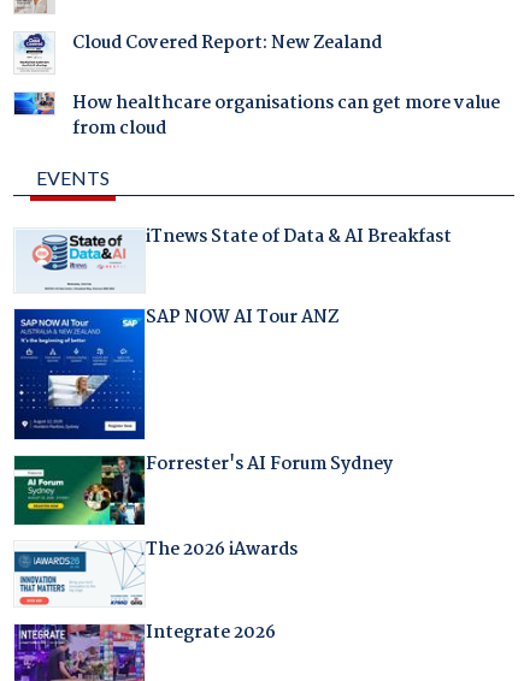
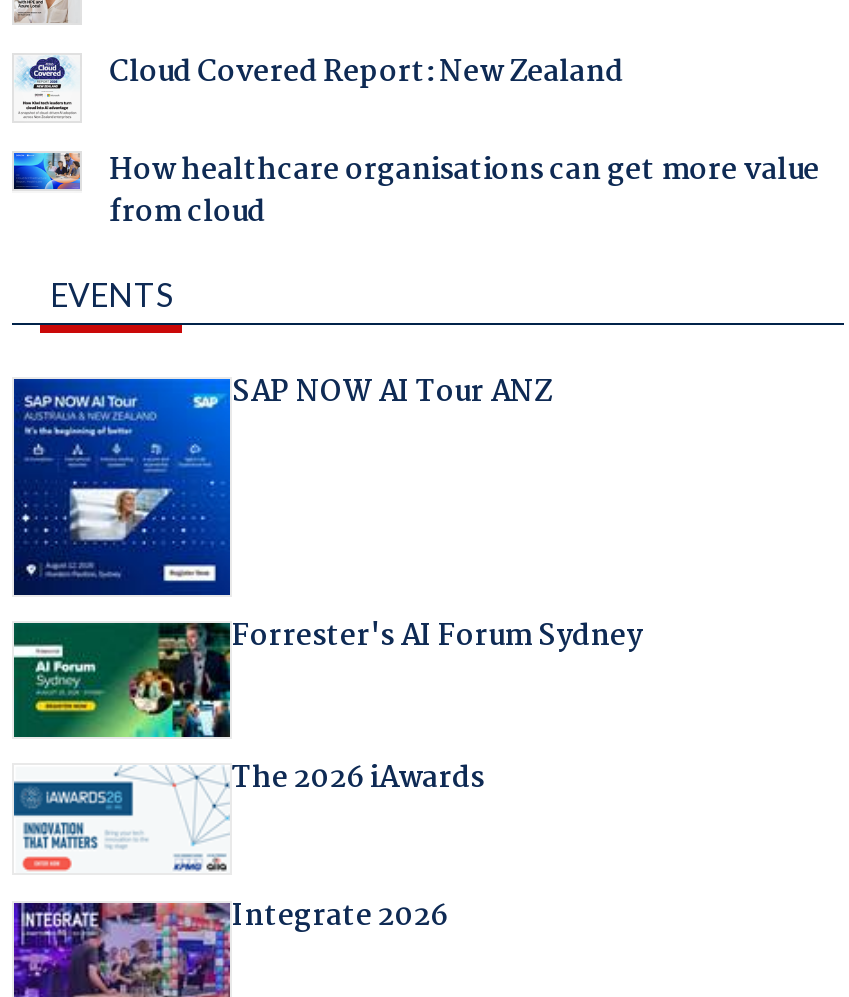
[17,222,452,291] [image] | iTnews State of Data & AI Breakfast -> none

